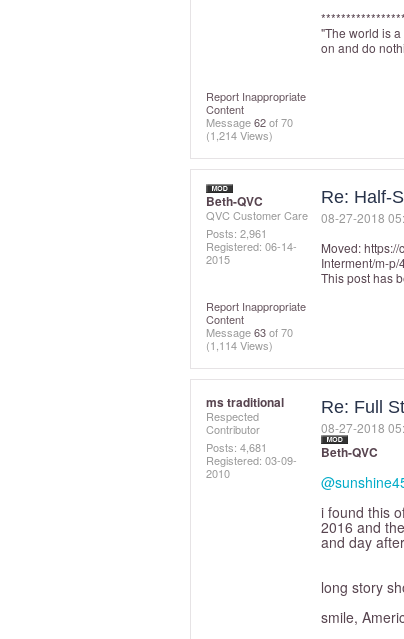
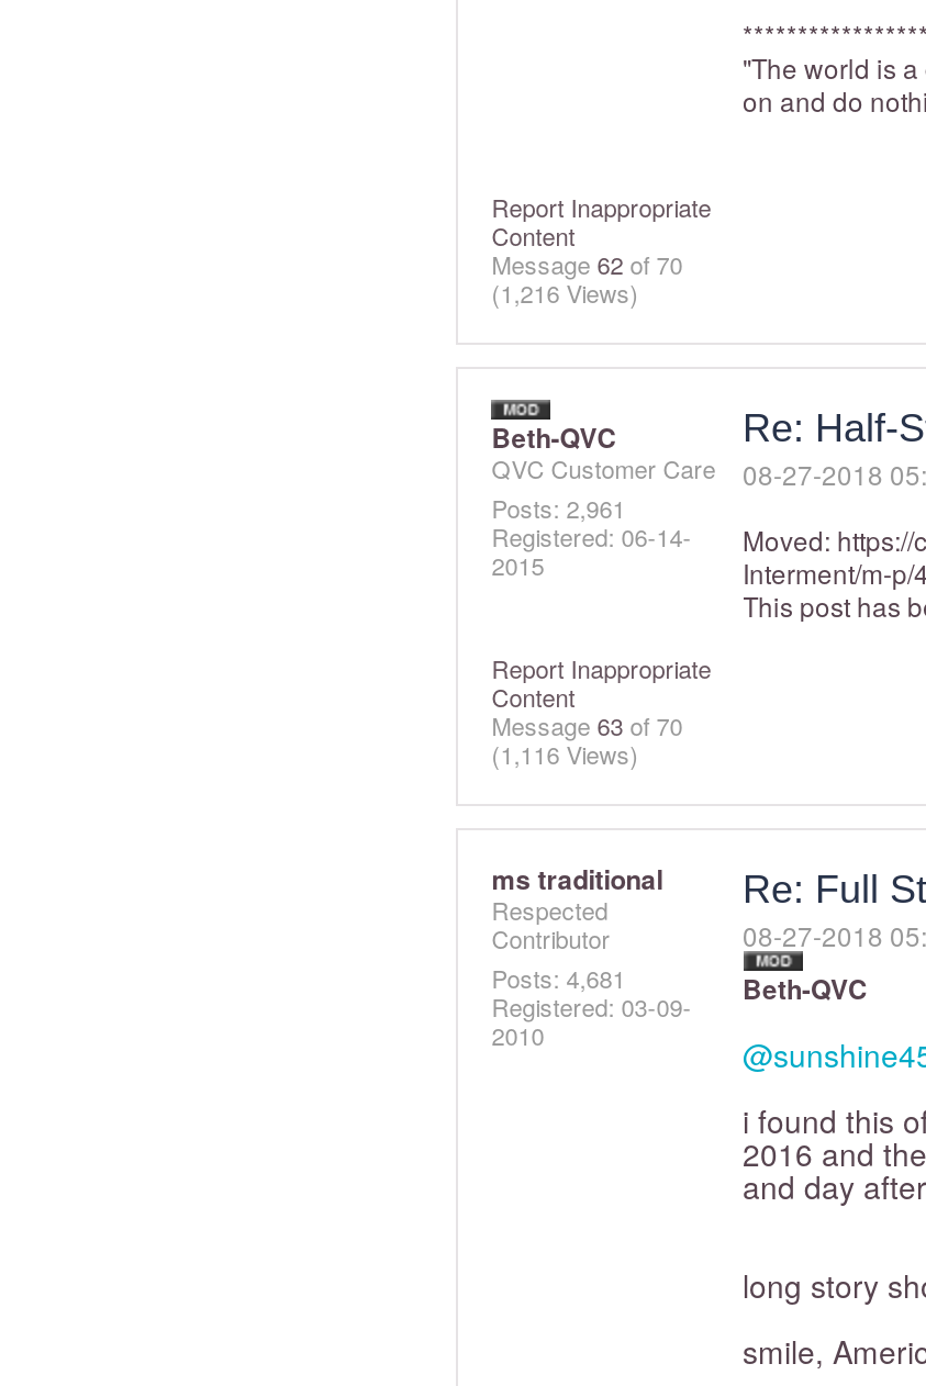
[206,127,273,143] (1,214 Views) -> [491,275,639,310] (1,216 Views)
[206,337,273,353] (1,114 Views) -> [491,736,639,771] (1,116 Views)

